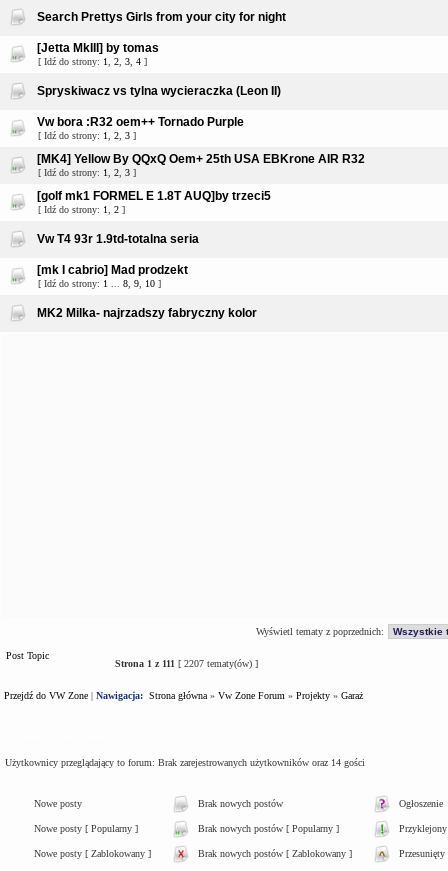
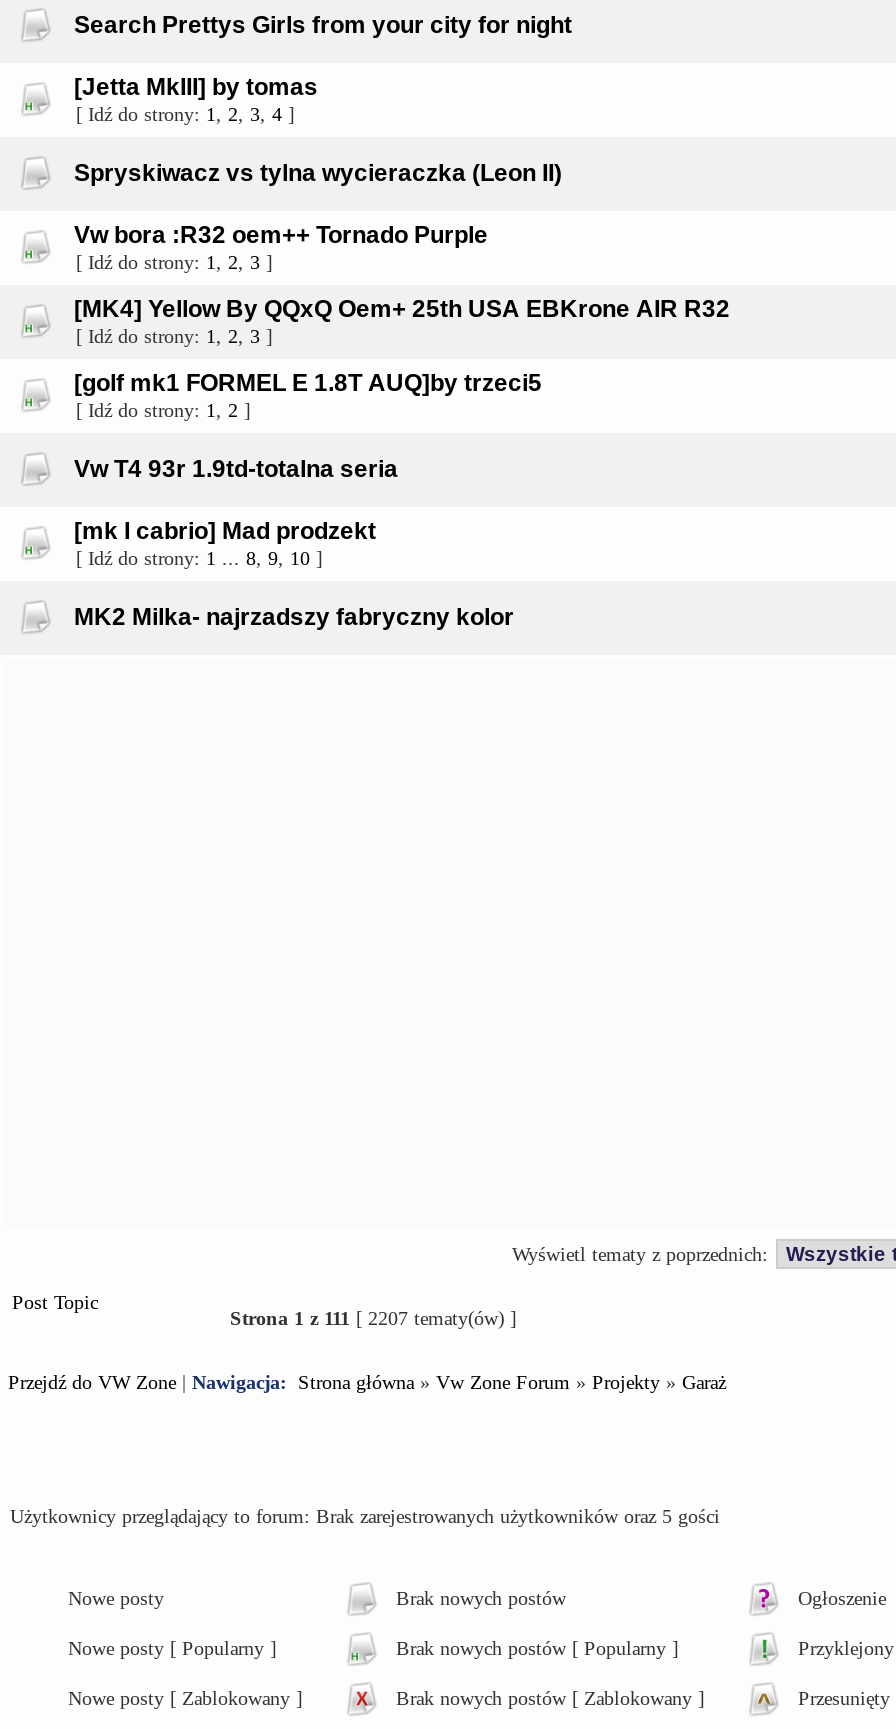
[5,757,365,768] Użytkownicy przeglądający to forum: Brak zarejestrowanych użytkowników oraz 14 gości -> [10,1505,720,1527] Użytkownicy przeglądający to forum: Brak zarejestrowanych użytkowników oraz 5 gości

